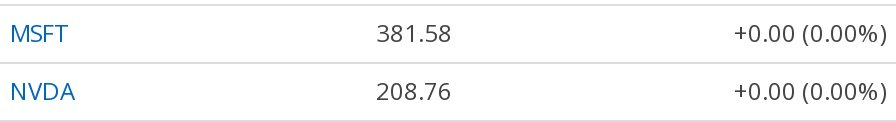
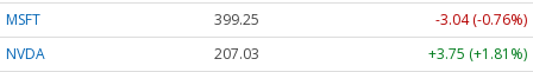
[376,17,452,51] 381.58 -> [214,10,259,30] 399.25
[734,17,886,51] +0.00 (0.00%) -> [435,10,527,30] -3.04 (-0.76%)
[376,75,452,109] 208.76 -> [214,44,259,64] 207.03
[734,75,886,109] +0.00 (0.00%) -> [428,44,527,64] +3.75 (+1.81%)

